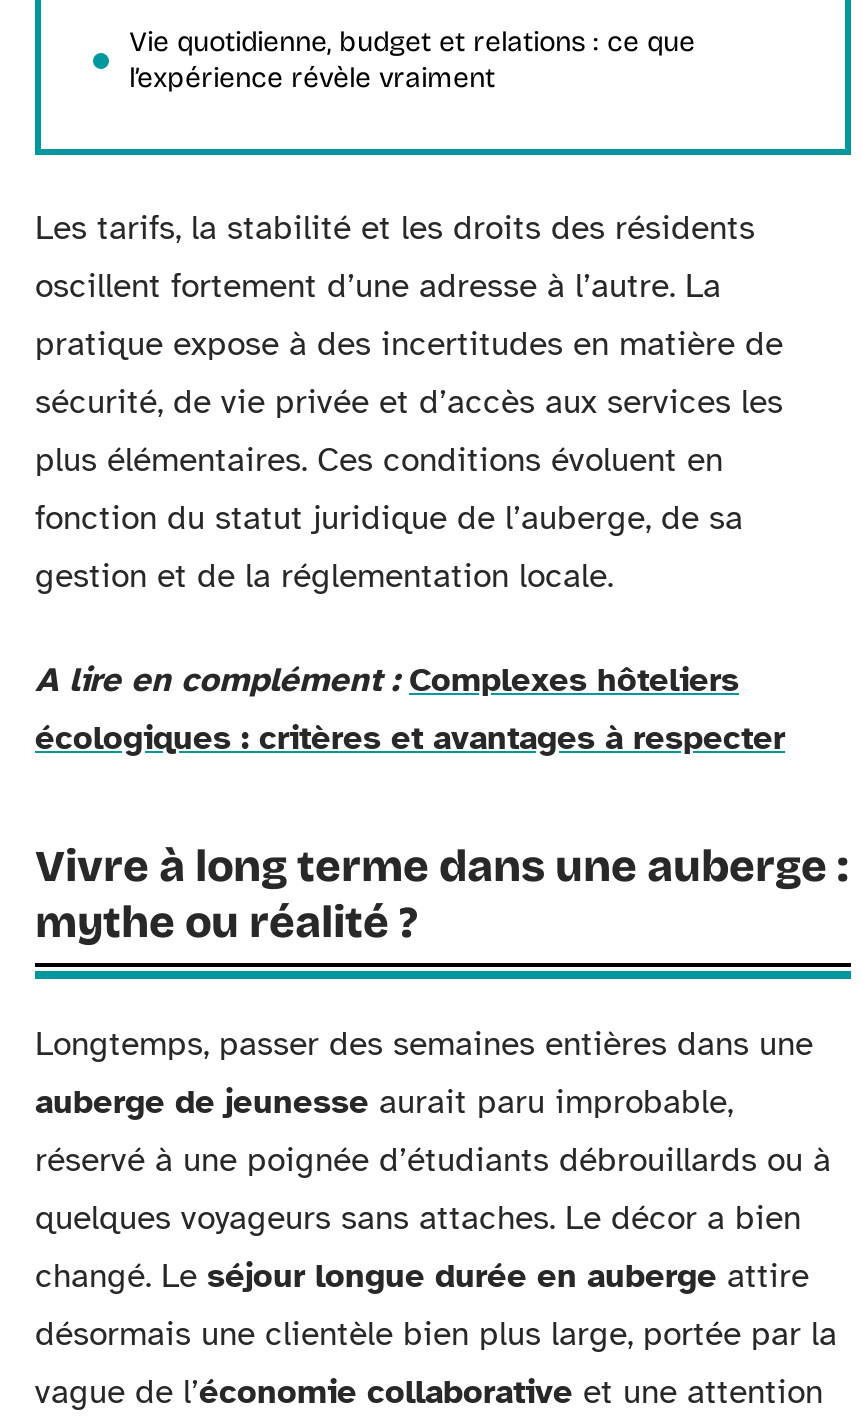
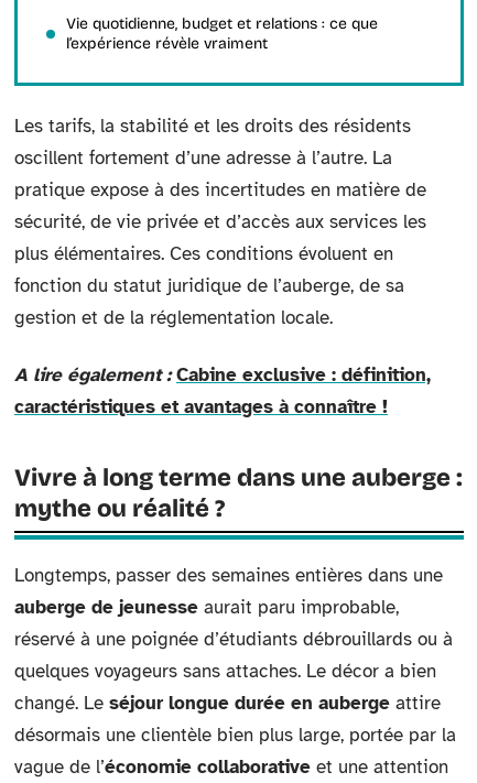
[35,658,785,758] A lire en complément : Complexes hôteliers | écologiques : critères et avantages à respecter -> [14,363,431,418] A lire également : Cabine exclusive : définition, | caractéristiques et avantages à connaître !

